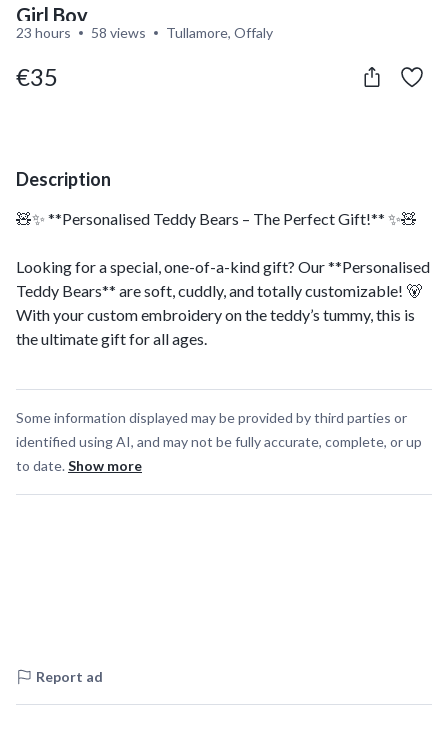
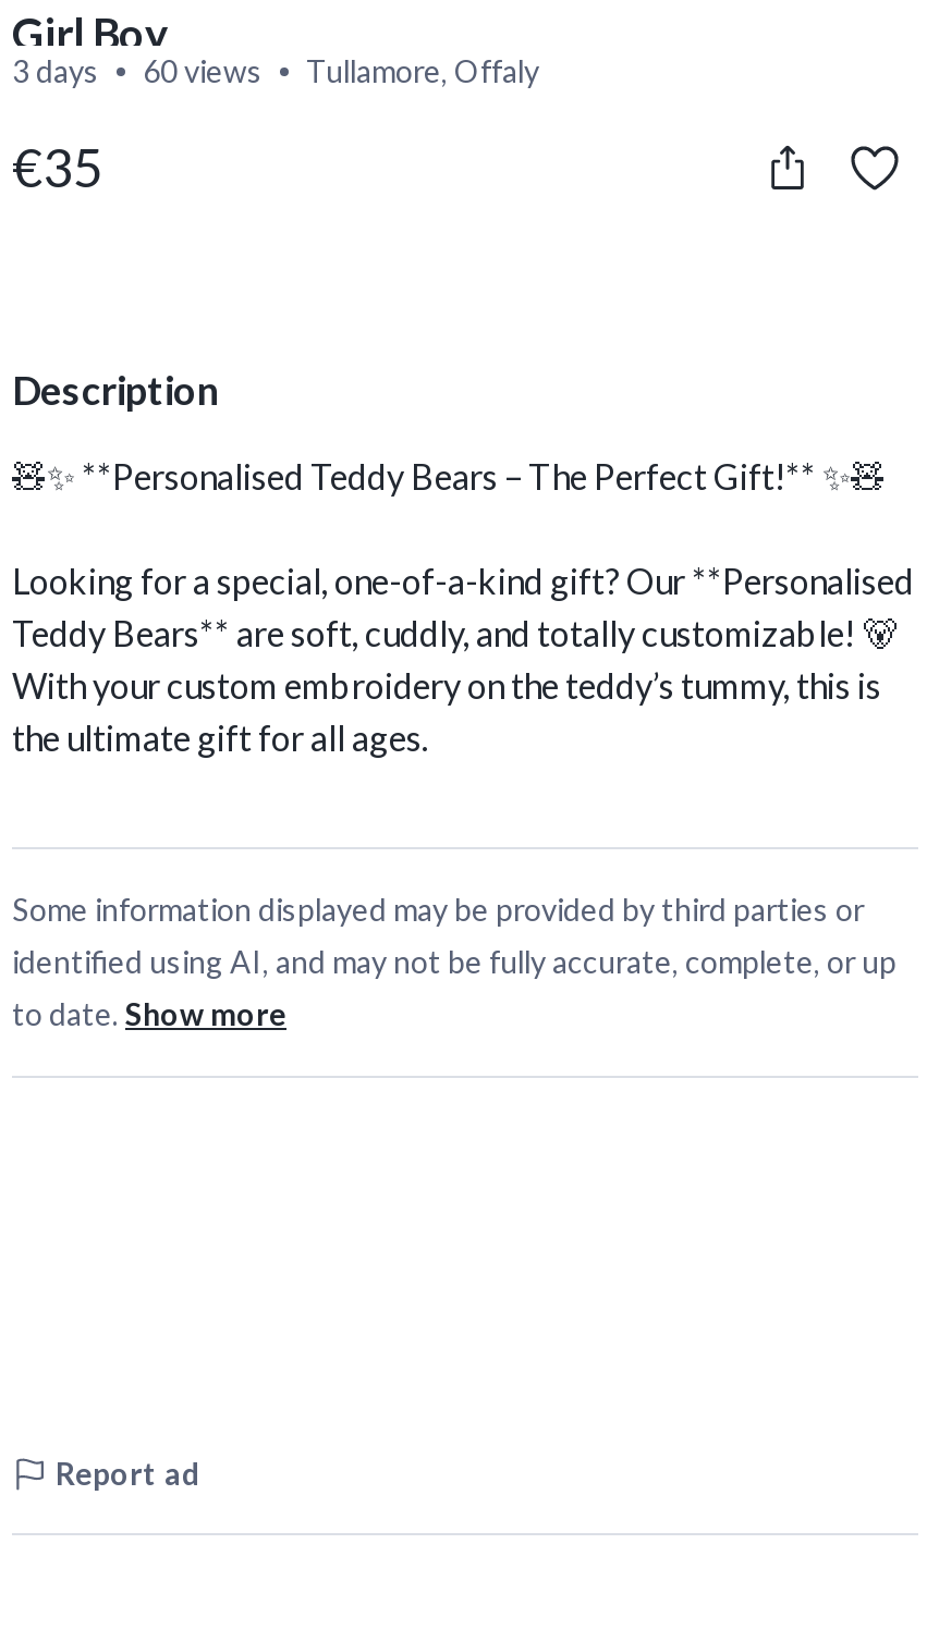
[16,24,146,41] 23 hours | 58 views -> [12,52,263,89] 3 days | 60 views

